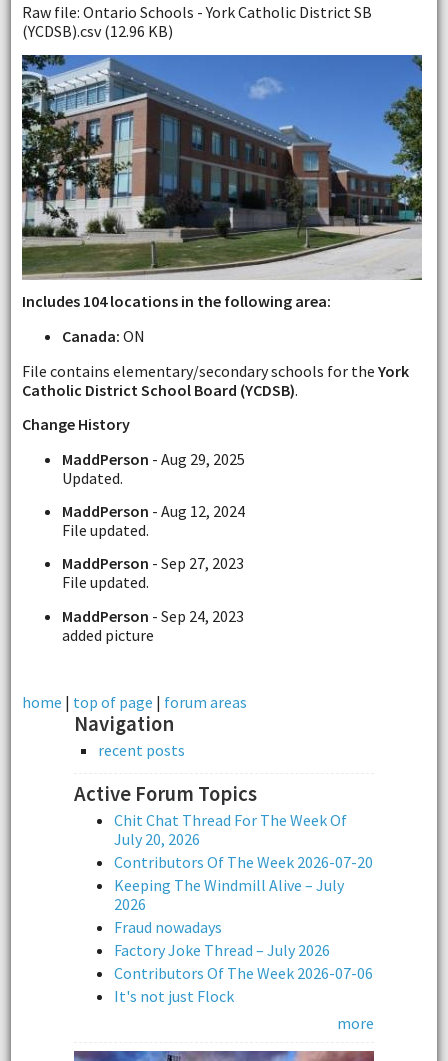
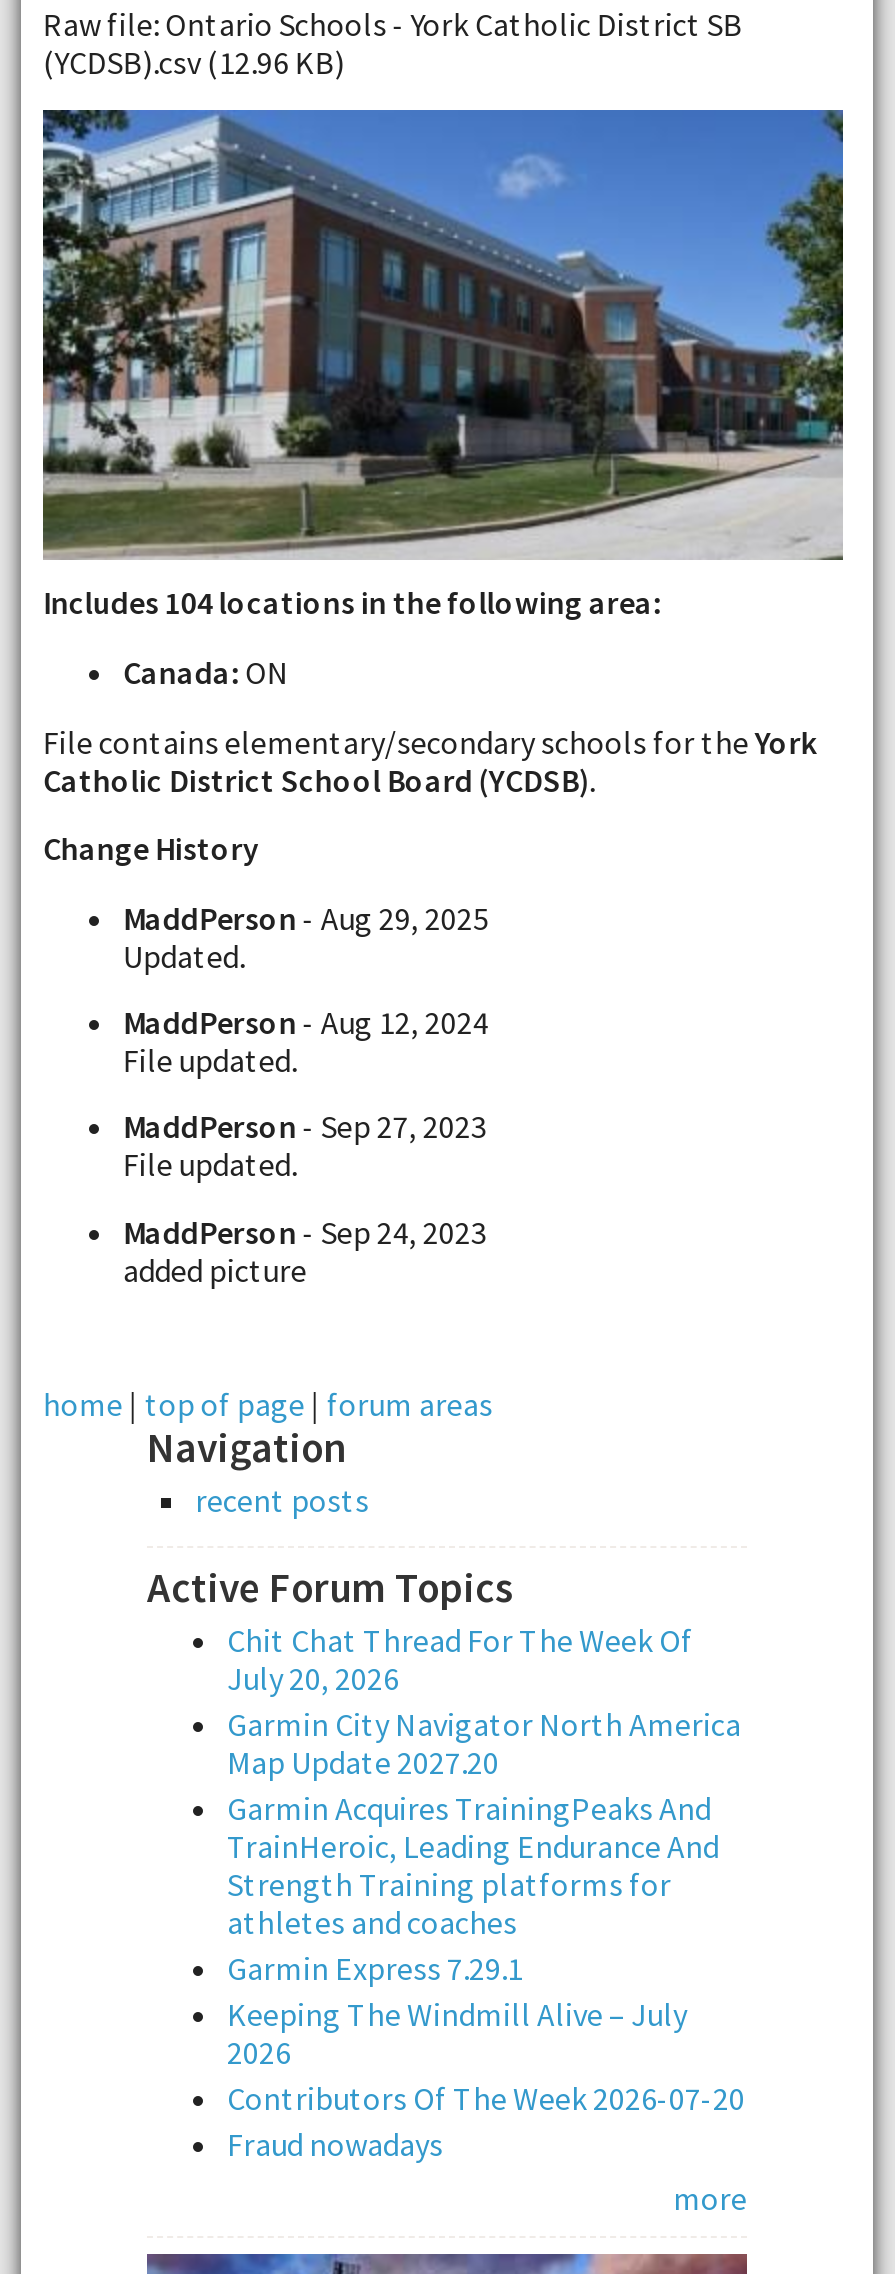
moved [114,852,373,872] -> [227,2078,745,2118]: Contributors Of The Week 2026-07-20
none -> [227,1704,741,1988] Garmin City Navigator North America | Map Update 2027.20 | Garmin Acquires TrainingPeaks And | TrainHeroic, Leading Endurance And | Strength Training platforms for | athletes and coaches | Garmin Express 7.29.1
moved [114,875,344,914] -> [227,1994,687,2072]: Keeping The Windmill Alive – July | 2026
moved [114,917,222,937] -> [227,2124,443,2164]: Fraud nowadays
[114,940,373,1006] Factory Joke Thread – July 2026 | Contributors Of The Week 2026-07-06 | It's not just Flock -> none

